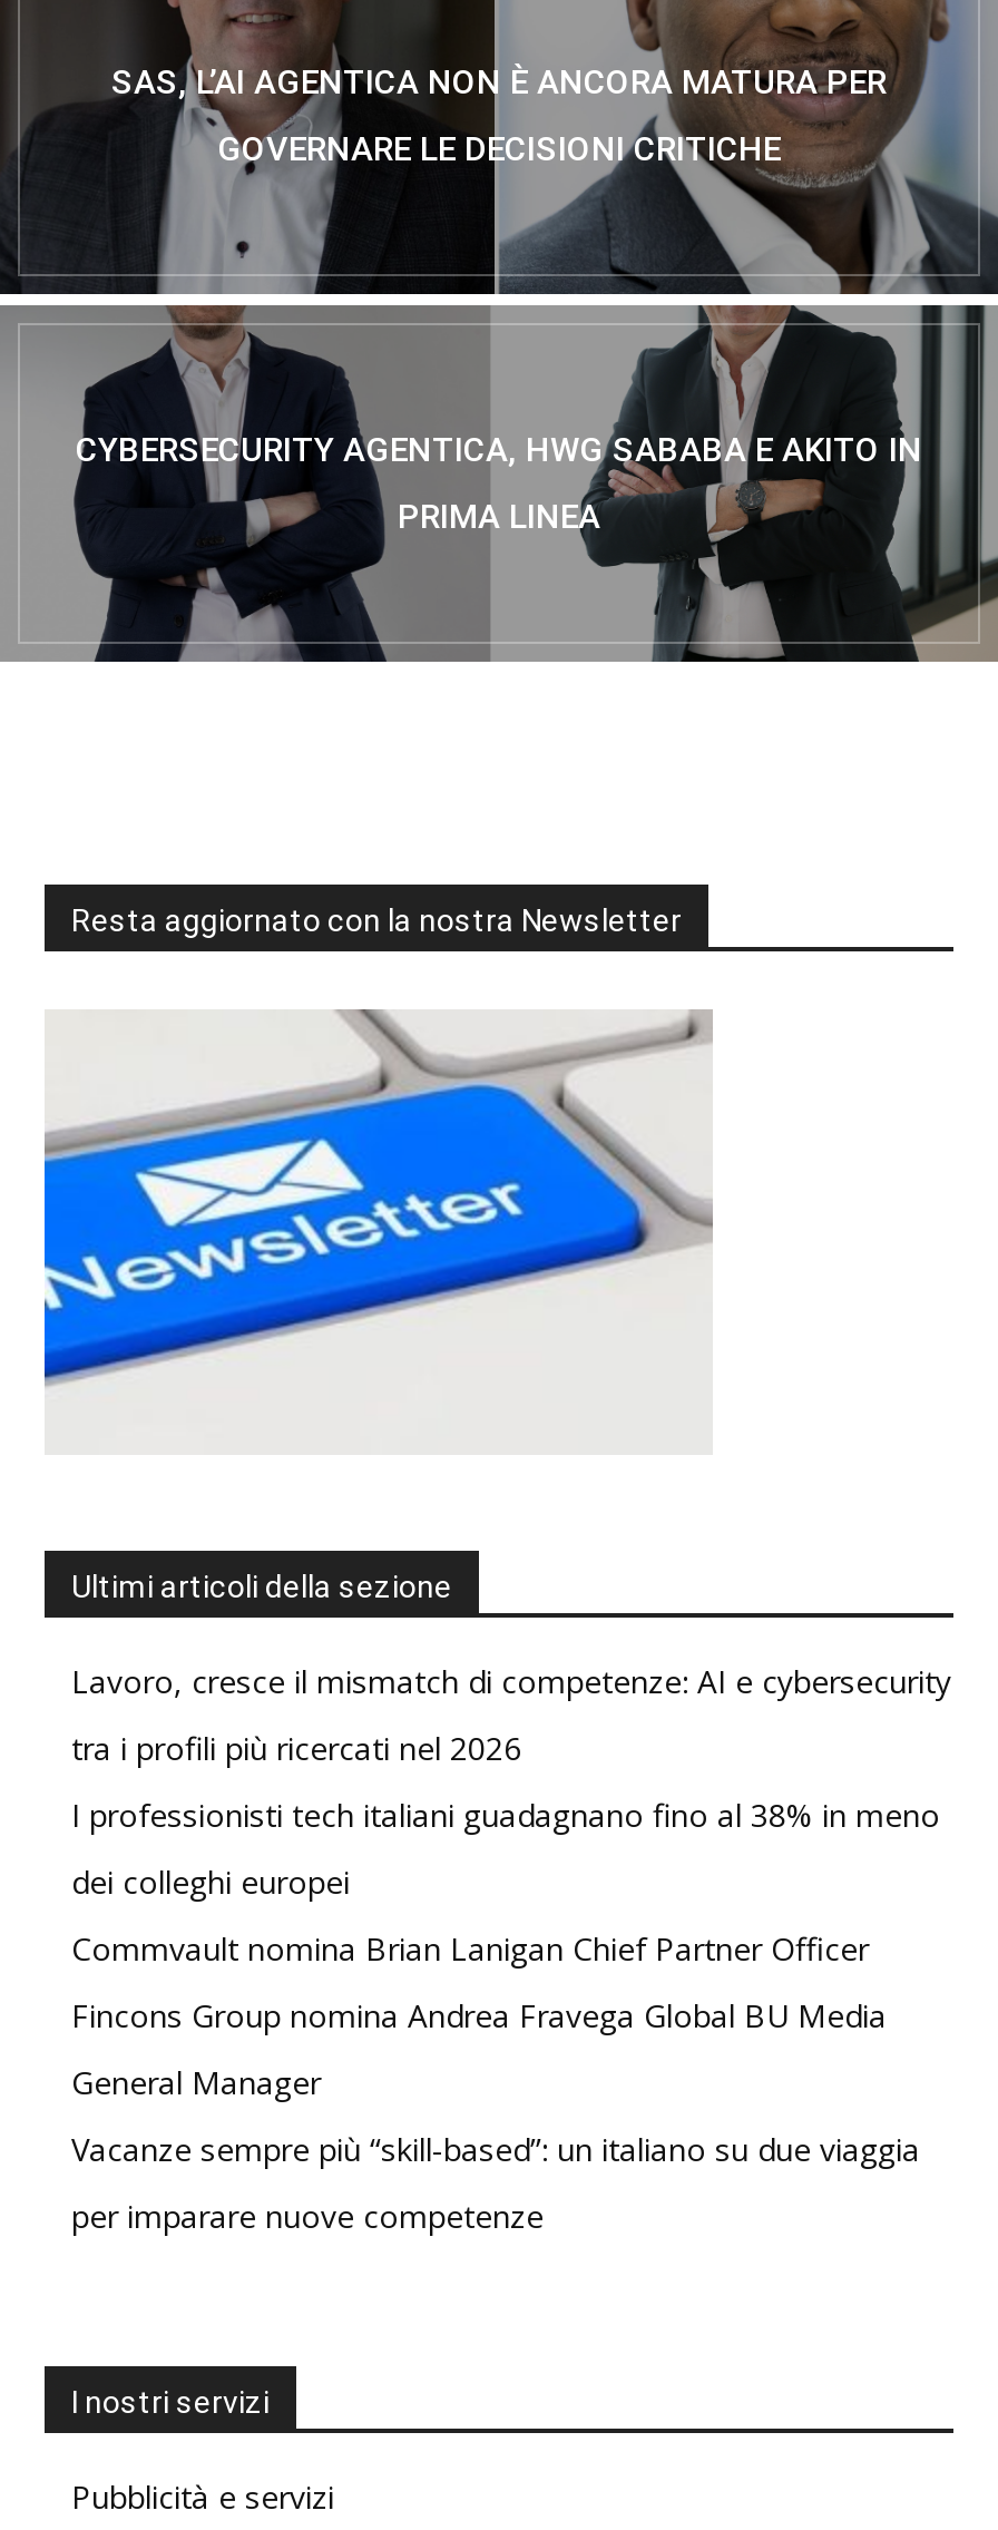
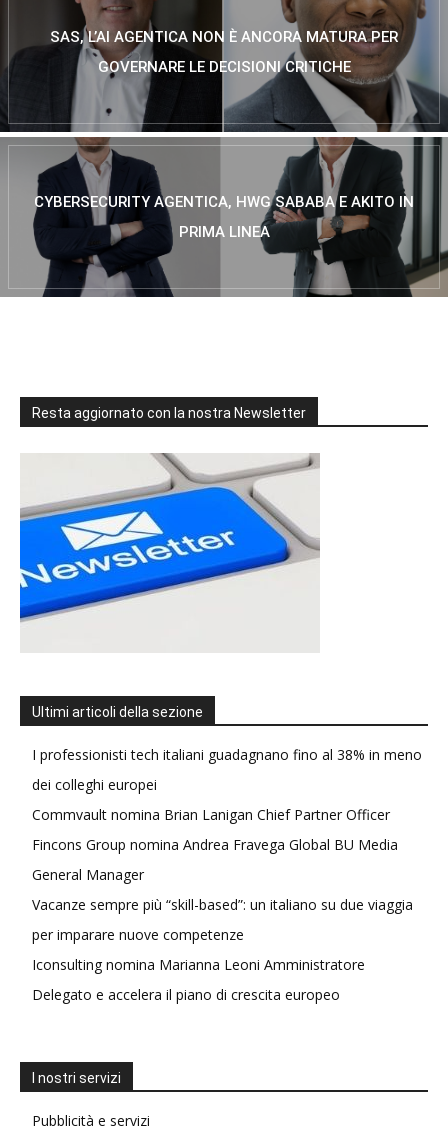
[71,1660,951,1769] Lavoro, cresce il mismatch di competenze: AI e cybersecurity | tra i profili più ricercati nel 2026 -> none
moved [71,1794,940,2237] -> [32,745,422,944]: I professionisti tech italiani guadagnano fino al 38% in meno | dei colleghi europei | Commvault nomina Brian Lanigan Chief Partner Officer | Fincons Group nomina Andrea Fravega Global BU Media | General Manager | Vacanze sempre più “skill-based”: un italiano su due viaggia | per imparare nuove competenze
none -> [32,955,365,1004] Iconsulting nomina Marianna Leoni Amministratore | Delegato e accelera il piano di crescita europeo

